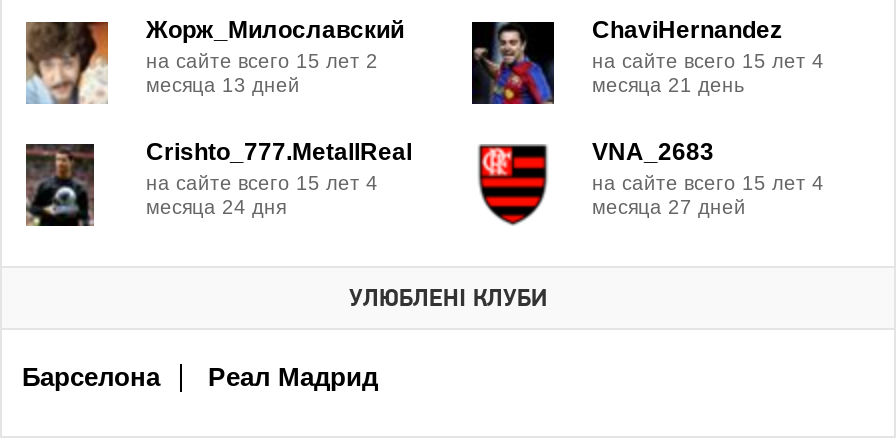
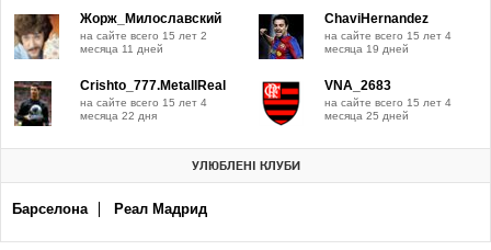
[146,74,300,96] месяца 13 дней -> [80,43,163,55] месяца 11 дней
[592,74,744,96] месяца 21 день -> [324,43,409,55] месяца 19 дней
[146,196,286,218] месяца 24 дня -> [80,110,157,122] месяца 22 дня
[592,196,746,218] месяца 27 дней -> [324,110,409,122] месяца 25 дней

